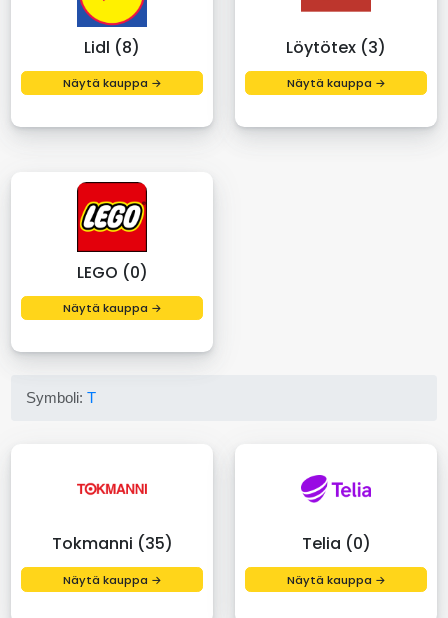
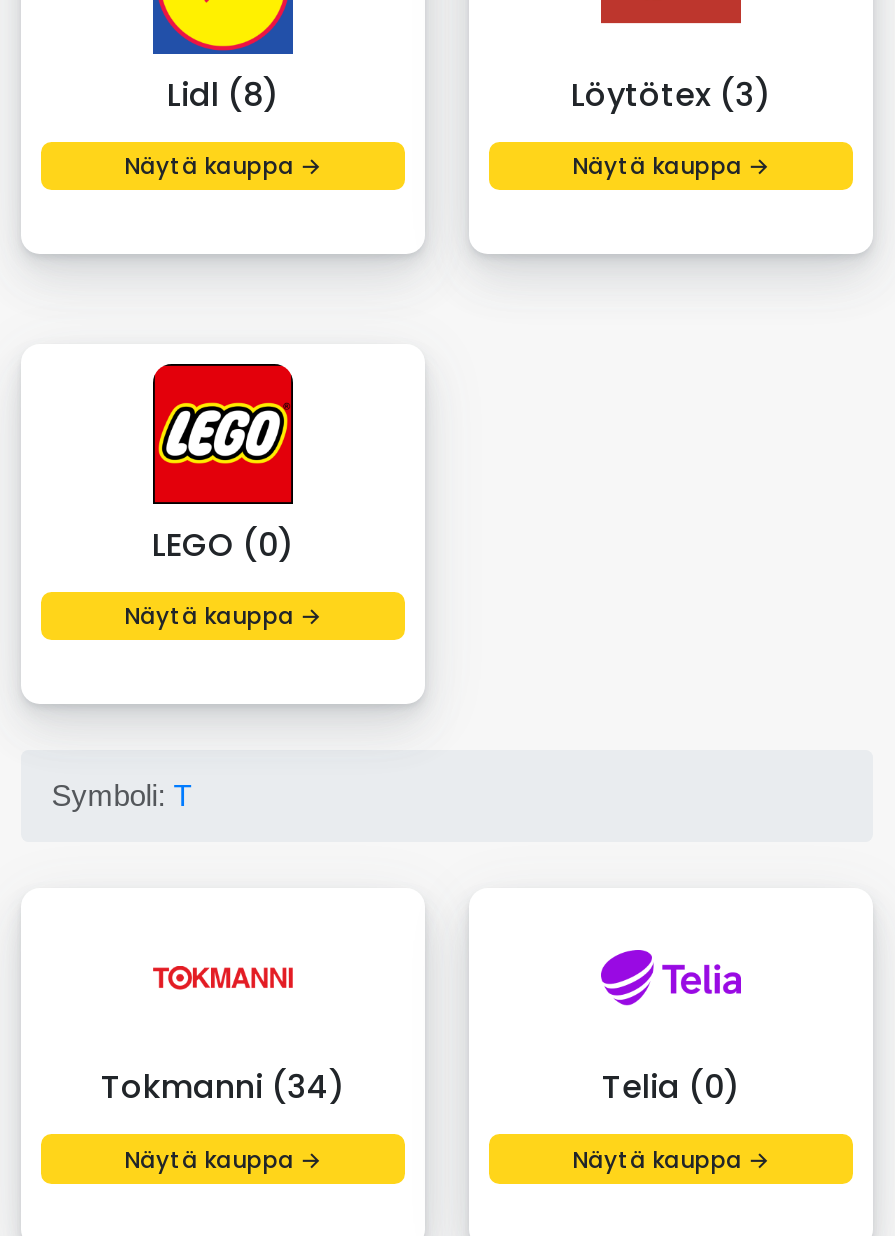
[51,532,172,555] Tokmanni (35) -> [101,1064,345,1110] Tokmanni (34)

